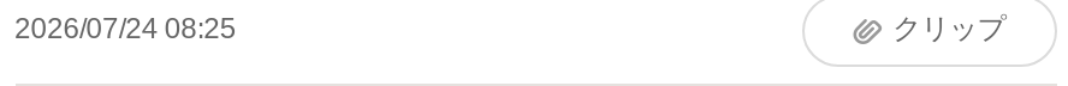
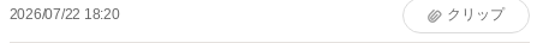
[14,13,236,46] 2026/07/24 08:25 -> [9,6,120,23] 2026/07/22 18:20

